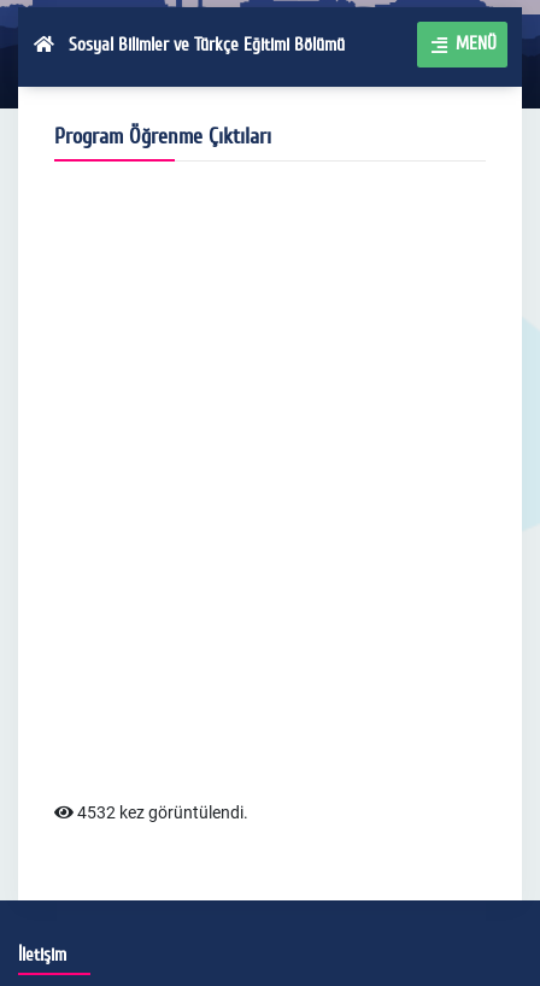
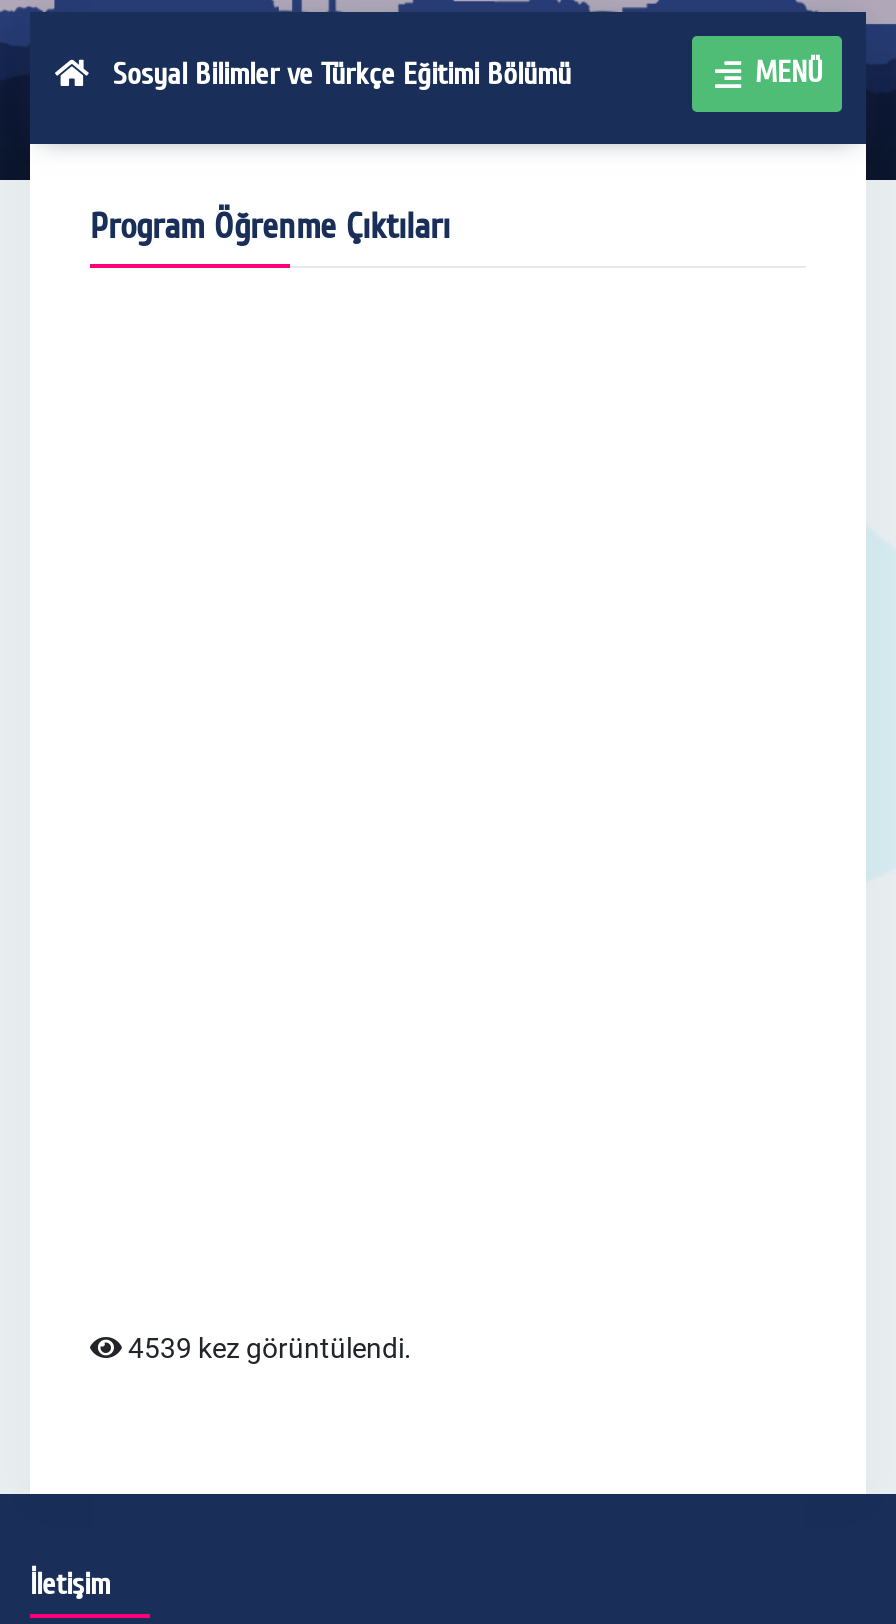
[74,803,248,822] 4532 kez görüntülendi. -> [122,1332,412,1364] 4539 kez görüntülendi.

